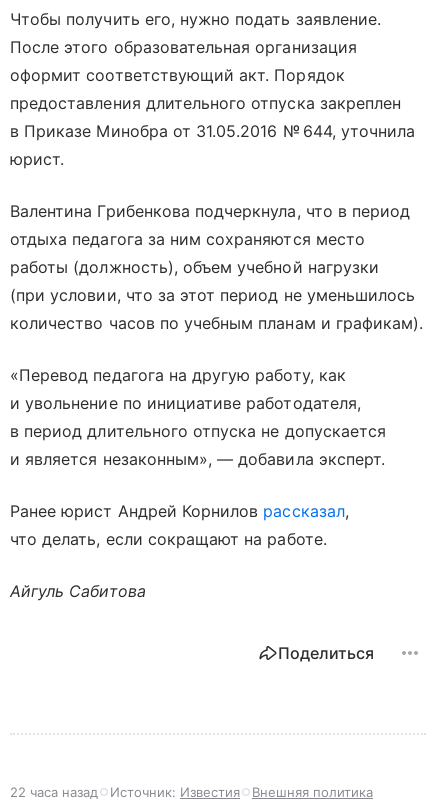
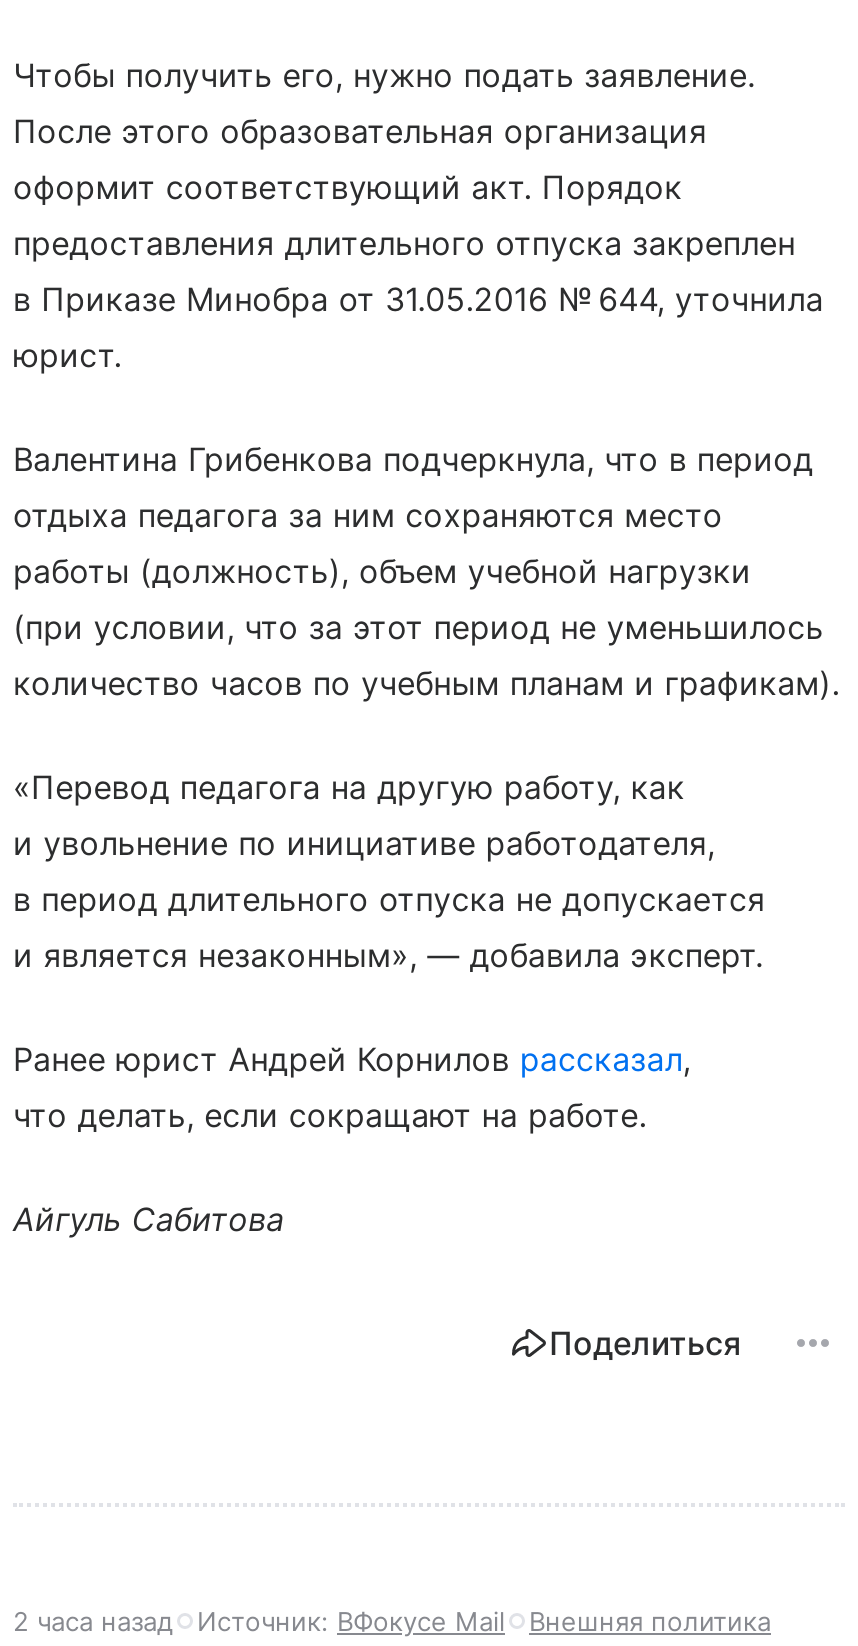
[10,784,240,800] 22 часа назад | Источник: Известия -> [13,1605,505,1637] 2 часа назад | Источник: ВФокусе Mail

